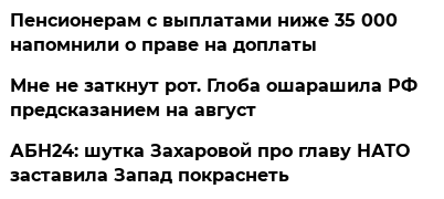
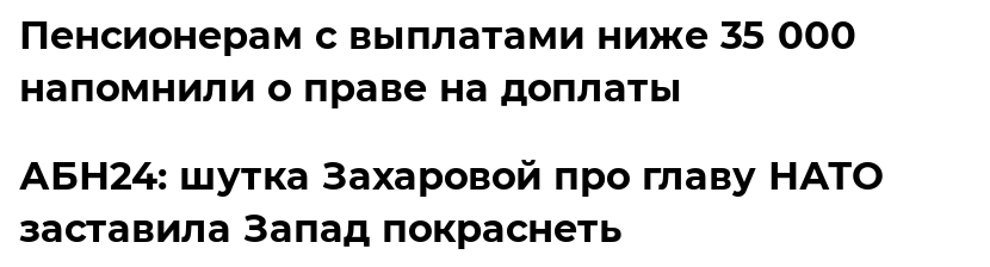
[10,75,418,121] Мне не заткнут рот. Глоба ошарашила РФ | предсказанием на август -> none

